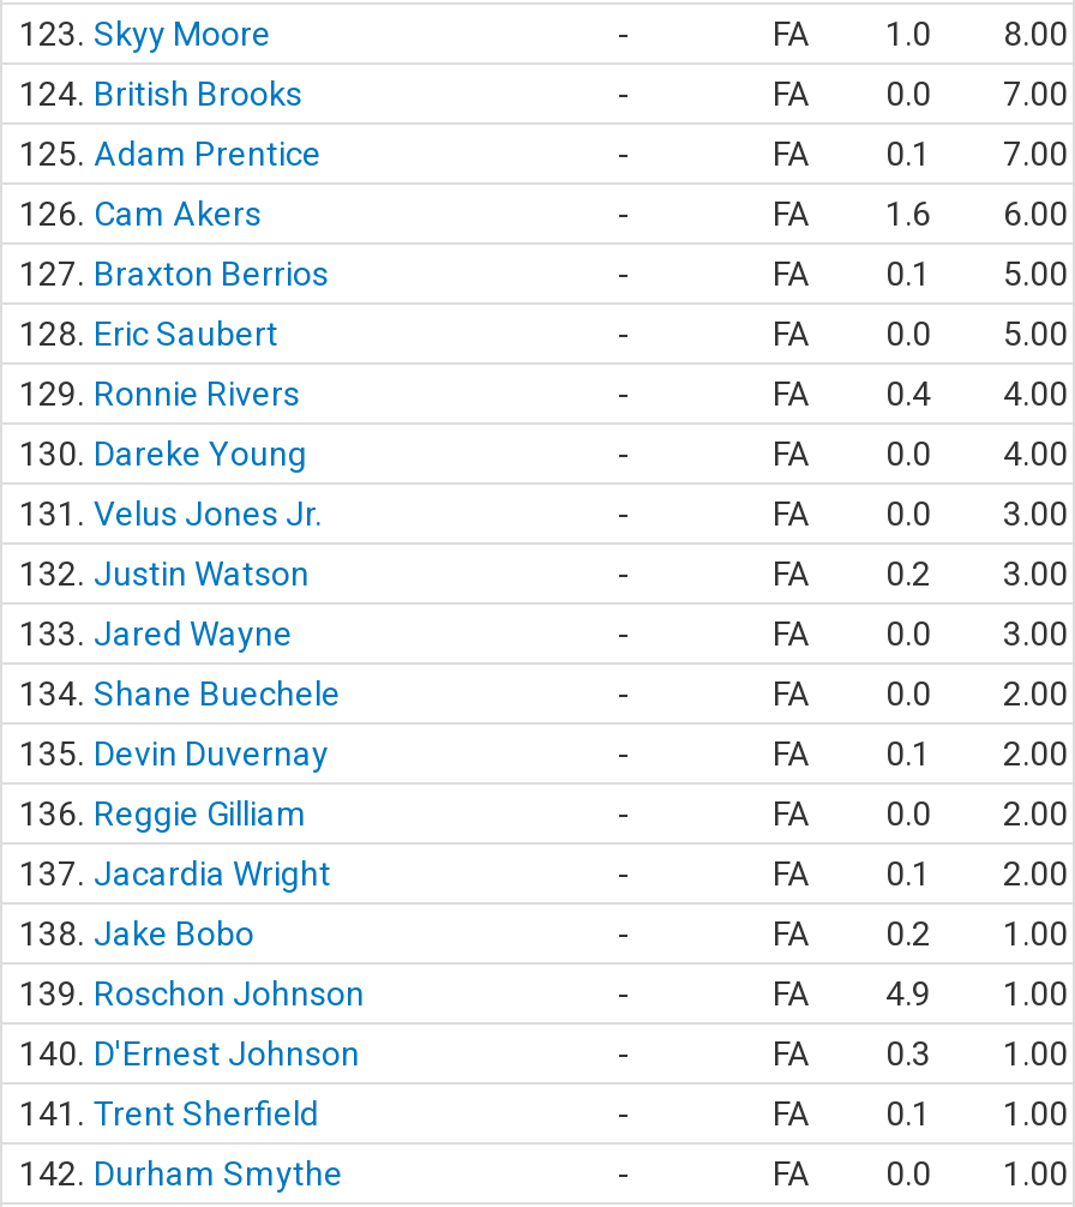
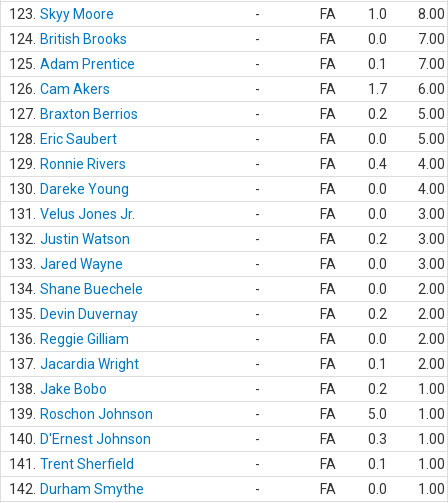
[773,194,1068,233] FA 1.6 6.00 -> [320,81,445,97] FA 1.7 6.00
[773,254,1068,293] FA 0.1 5.00 -> [320,106,445,122] FA 0.2 5.00
[773,734,1068,773] FA 0.1 2.00 -> [320,306,445,322] FA 0.2 2.00
[773,974,1068,1013] FA 4.9 1.00 -> [320,406,445,422] FA 5.0 1.00

